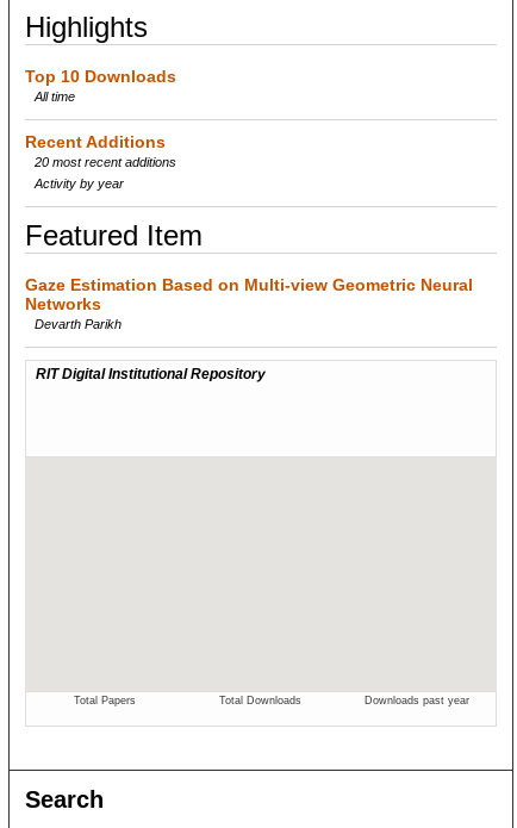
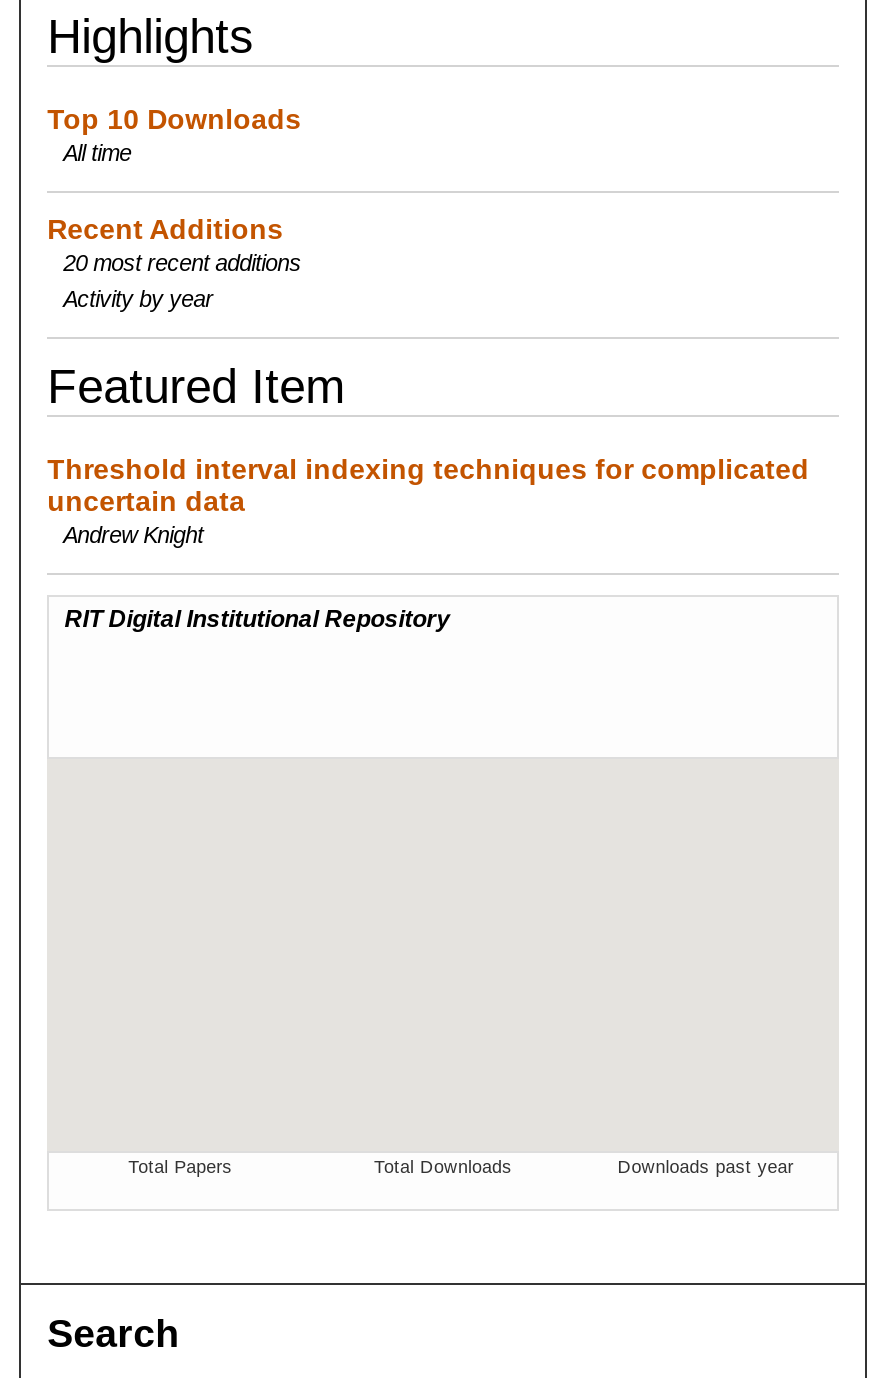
[25,275,473,331] Gaze Estimation Based on Multi-view Geometric Neural | Networks | Devarth Parikh -> [47,453,809,547] Threshold interval indexing techniques for complicated | uncertain data | Andrew Knight

